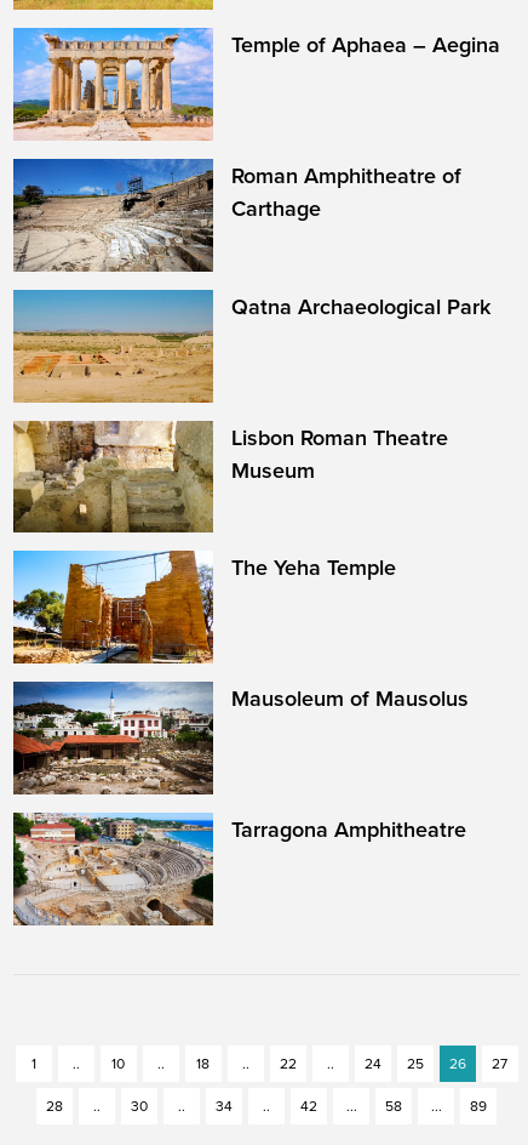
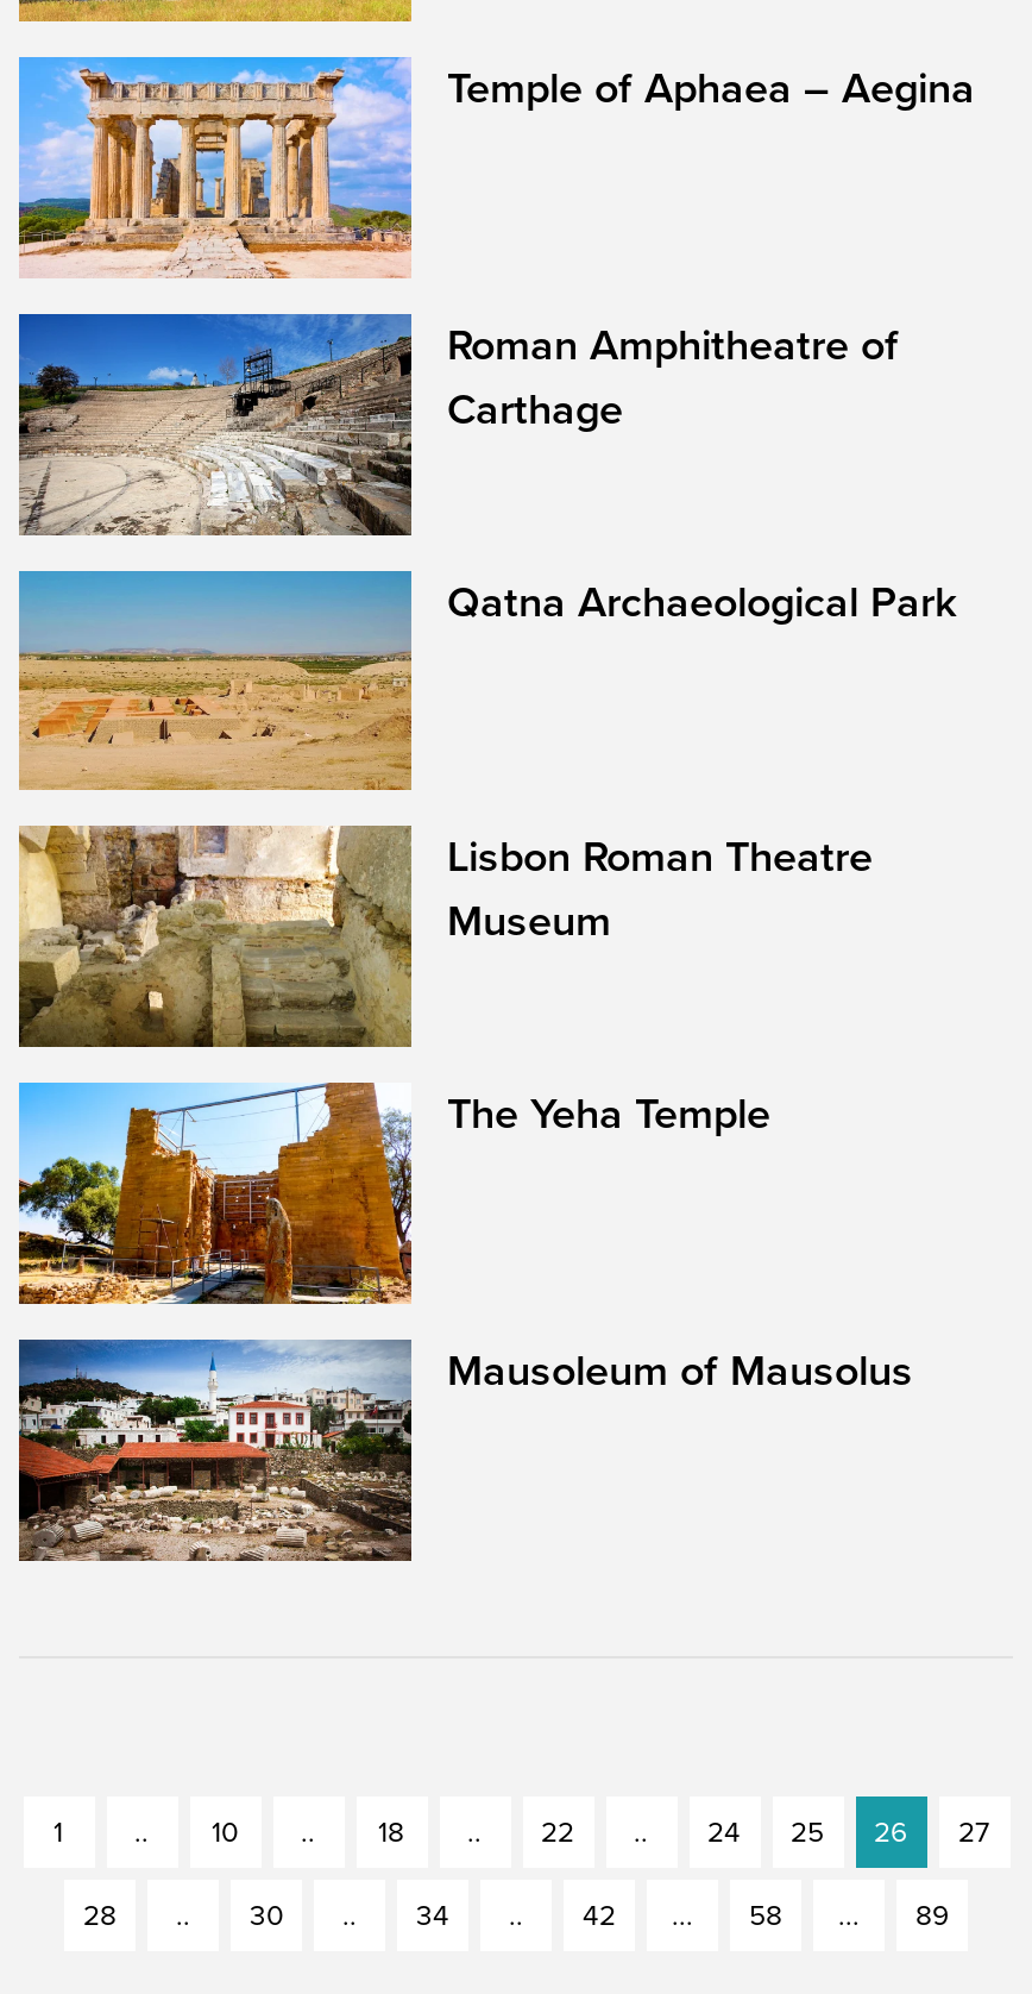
[12,813,466,927] [image] | Tarragona Amphitheatre -> none

